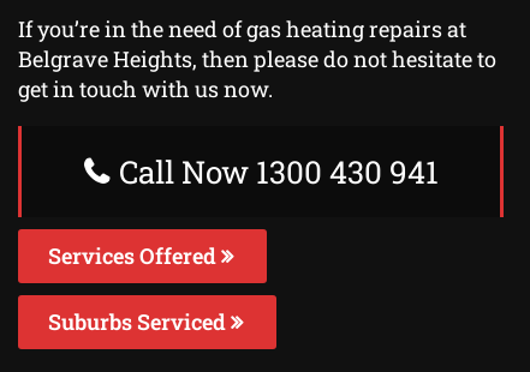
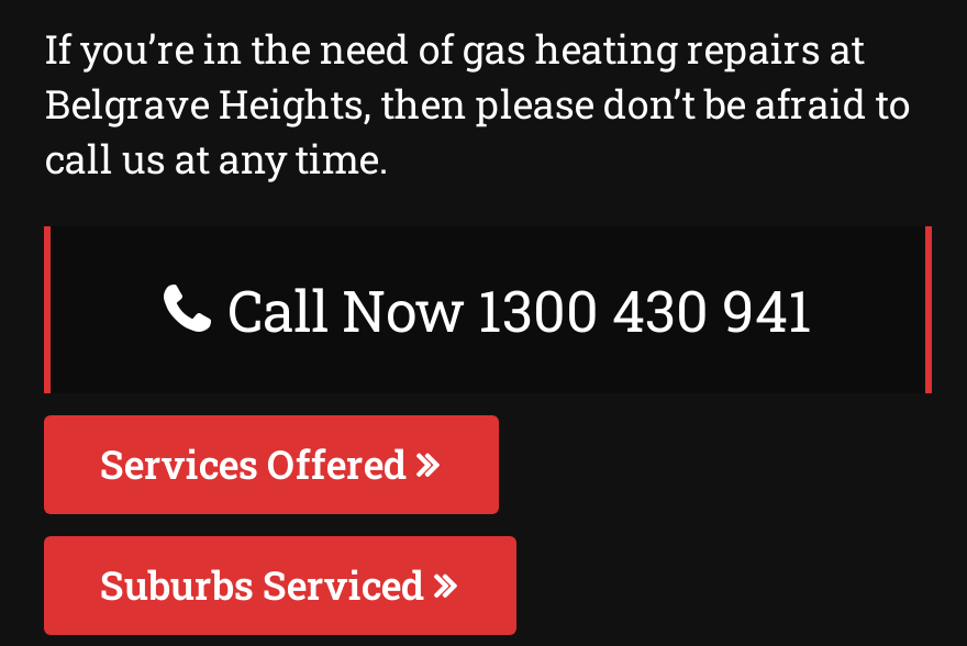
[19,44,497,103] Belgrave Heights, then please do not hesitate to | get in touch with us now. -> [45,77,911,185] Belgrave Heights, then please don’t be afraid to | call us at any time.

